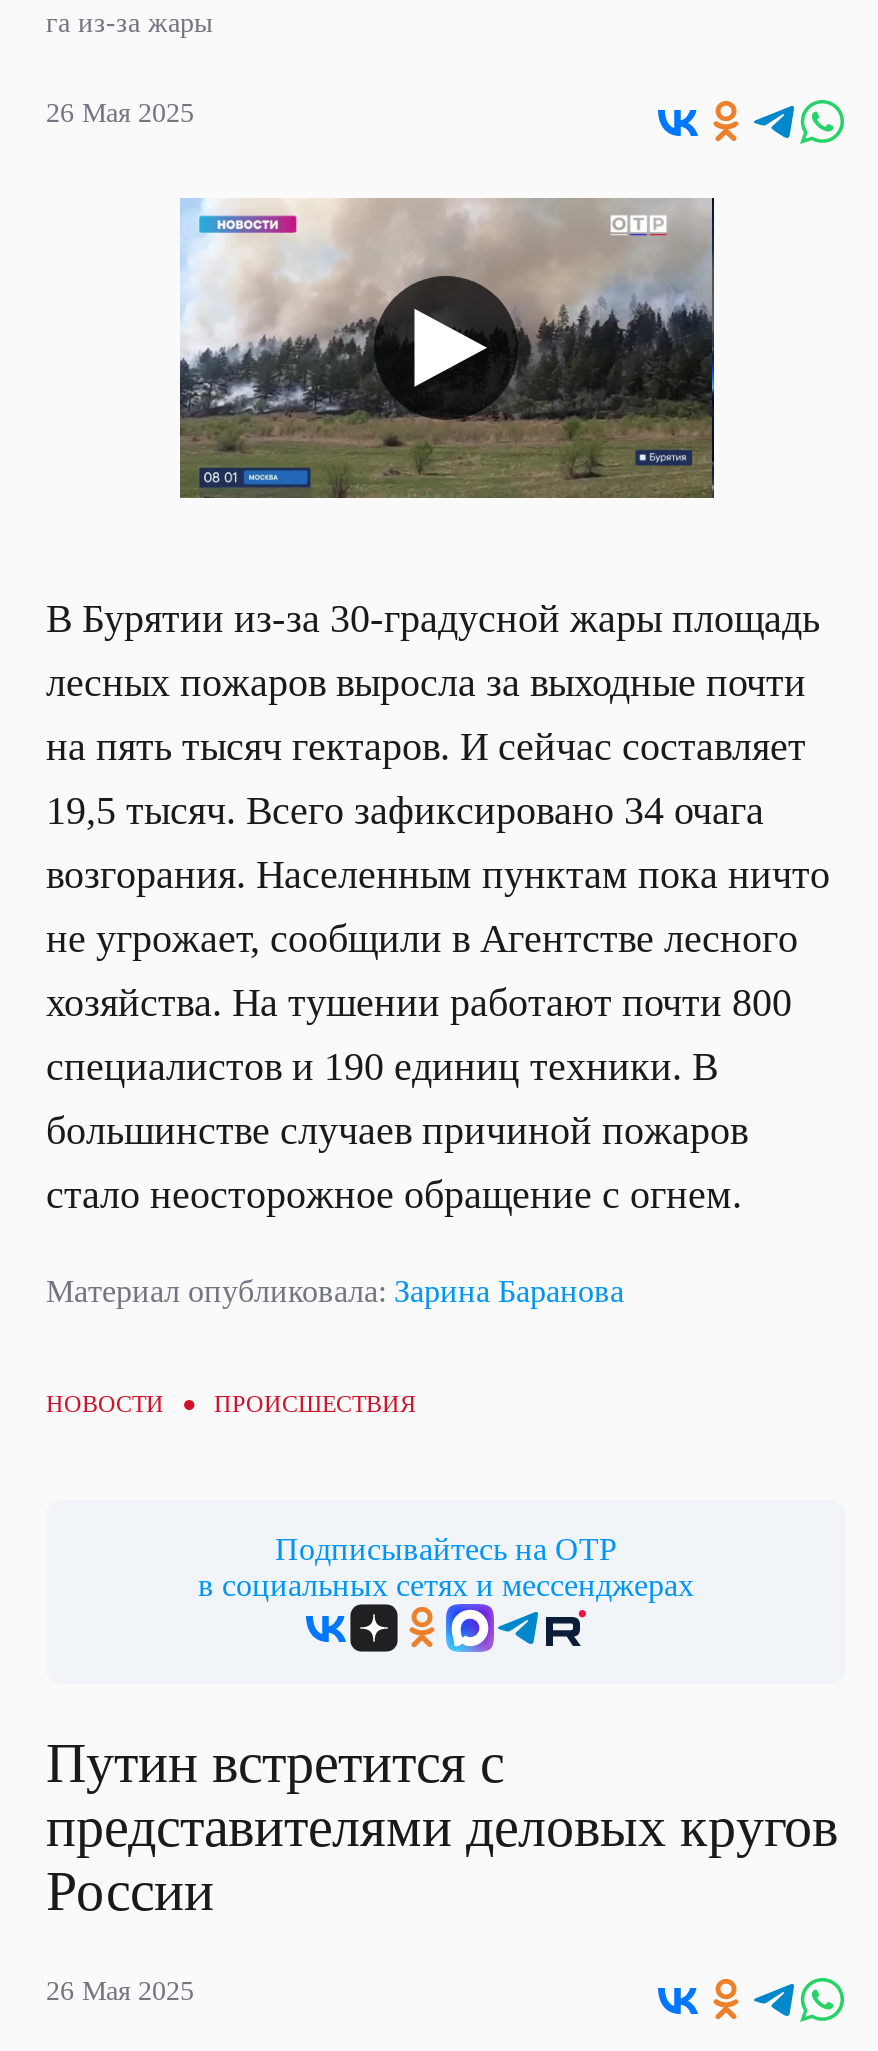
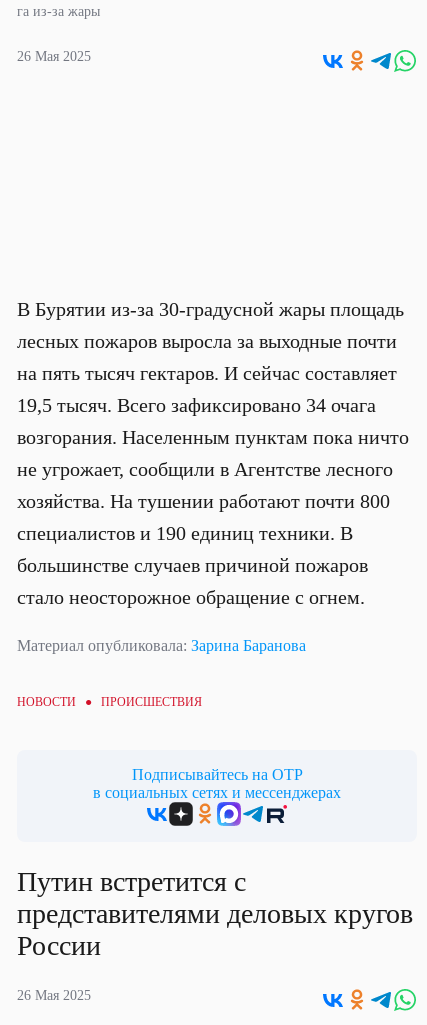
[178,196,716,500] [image] -> none

